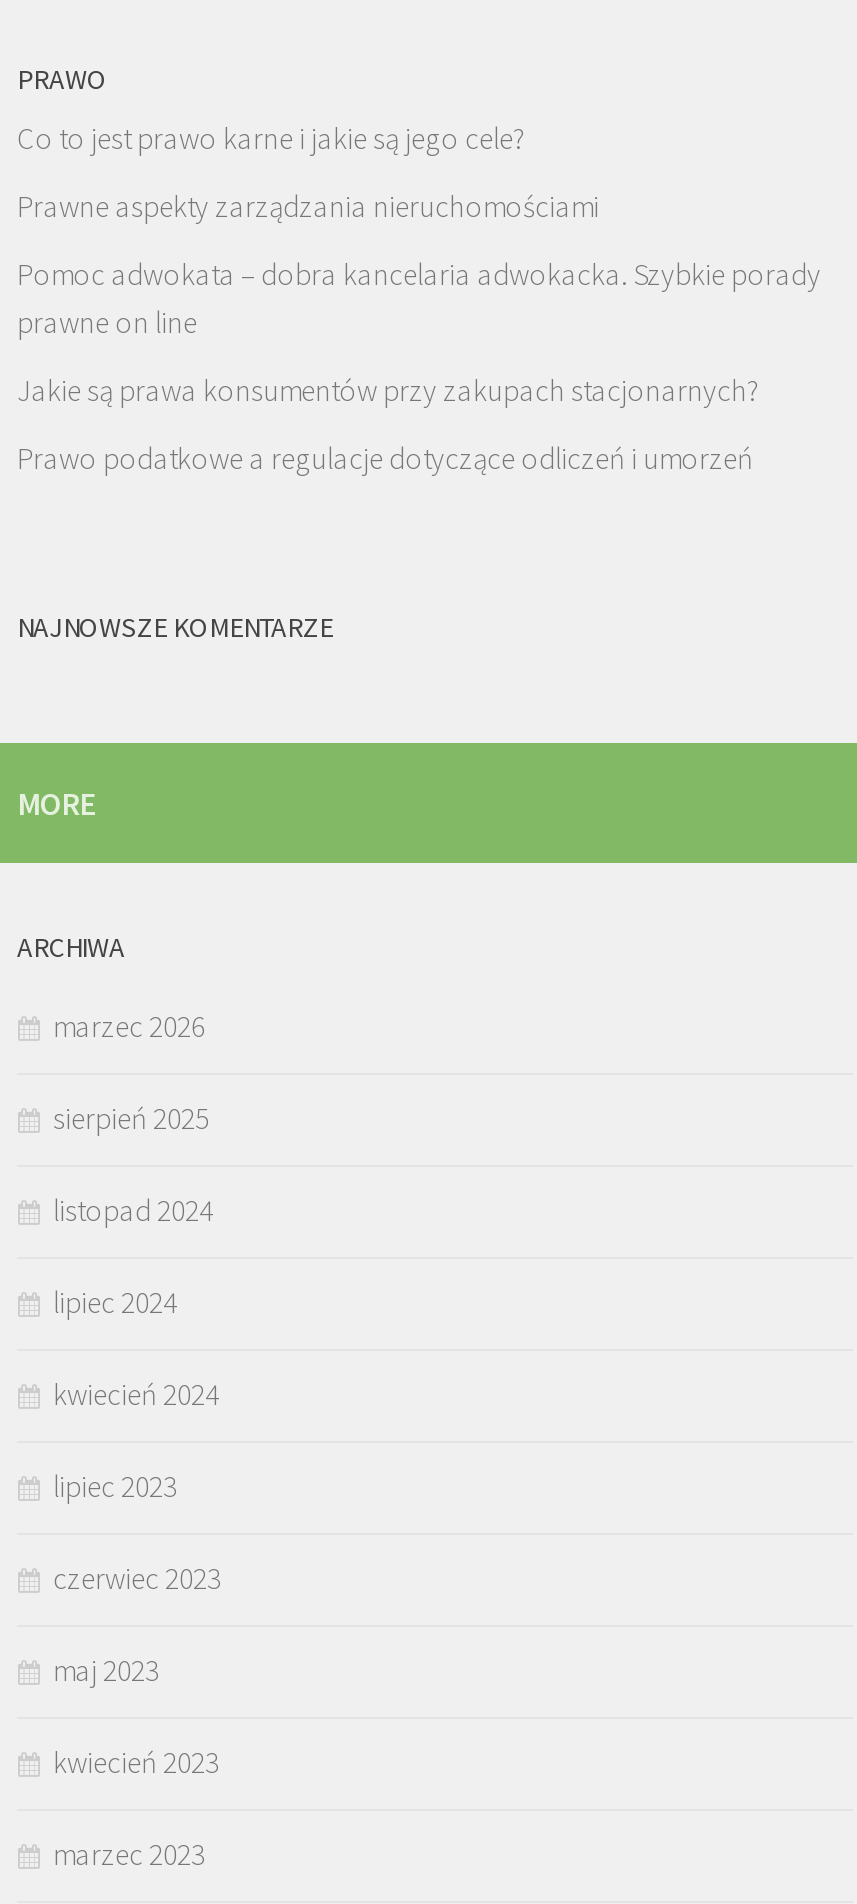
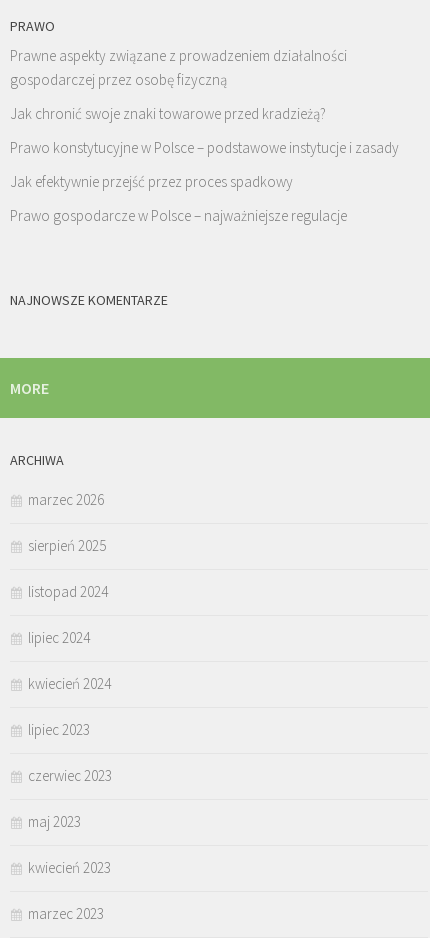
[17,120,525,158] Co to jest prawo karne i jakie są jego cele? -> [10,46,347,89] Prawne aspekty związane z prowadzeniem działalności | gospodarczej przez osobę fizyczną
[17,188,599,226] Prawne aspekty zarządzania nieruchomościami -> [10,104,326,123] Jak chronić swoje znaki towarowe przed kradzieżą?
[17,256,821,342] Pomoc adwokata – dobra kancelaria adwokacka. Szybkie porady | prawne on line -> [10,138,399,157] Prawo konstytucyjne w Polsce – podstawowe instytucje i zasady
[17,372,759,410] Jakie są prawa konsumentów przy zakupach stacjonarnych? -> [10,172,293,191] Jak efektywnie przejść przez proces spadkowy
[17,440,753,478] Prawo podatkowe a regulacje dotyczące odliczeń i umorzeń -> [10,206,347,225] Prawo gospodarcze w Polsce – najważniejsze regulacje

